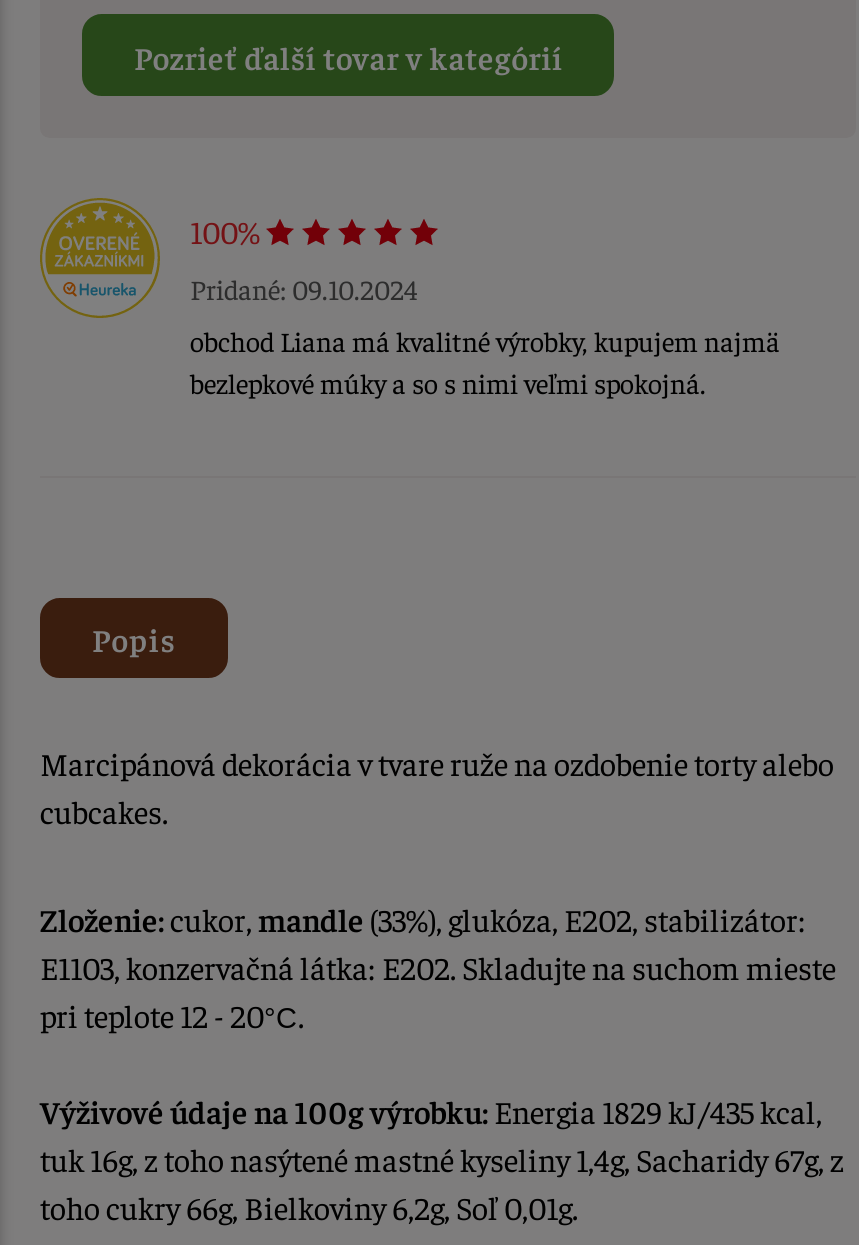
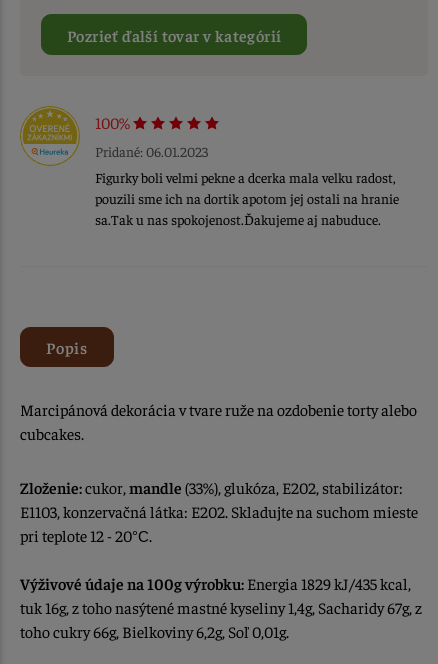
[190,270,780,400] Pridané: 09.10.2024 | obchod Liana má kvalitné výrobky, kupujem najmä | bezlepkové múky a so s nimi veľmi spokojná. -> [95,142,399,228] Pridané: 06.01.2023 | Figurky boli velmi pekne a dcerka mala velku radost, | pouzili sme ich na dortik apotom jej ostali na hranie | sa.Tak u nas spokojenost.Ďakujeme aj nabuduce.

